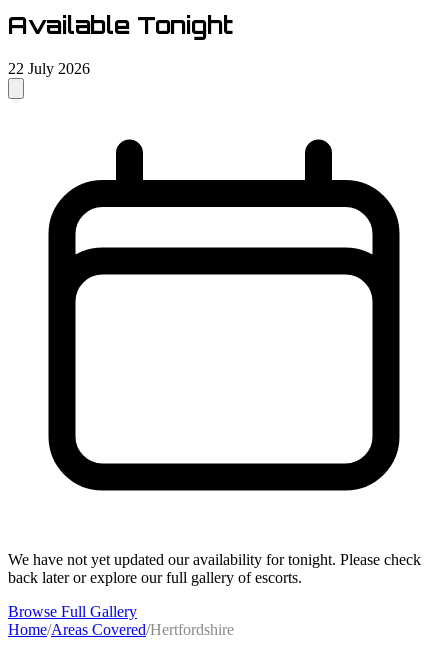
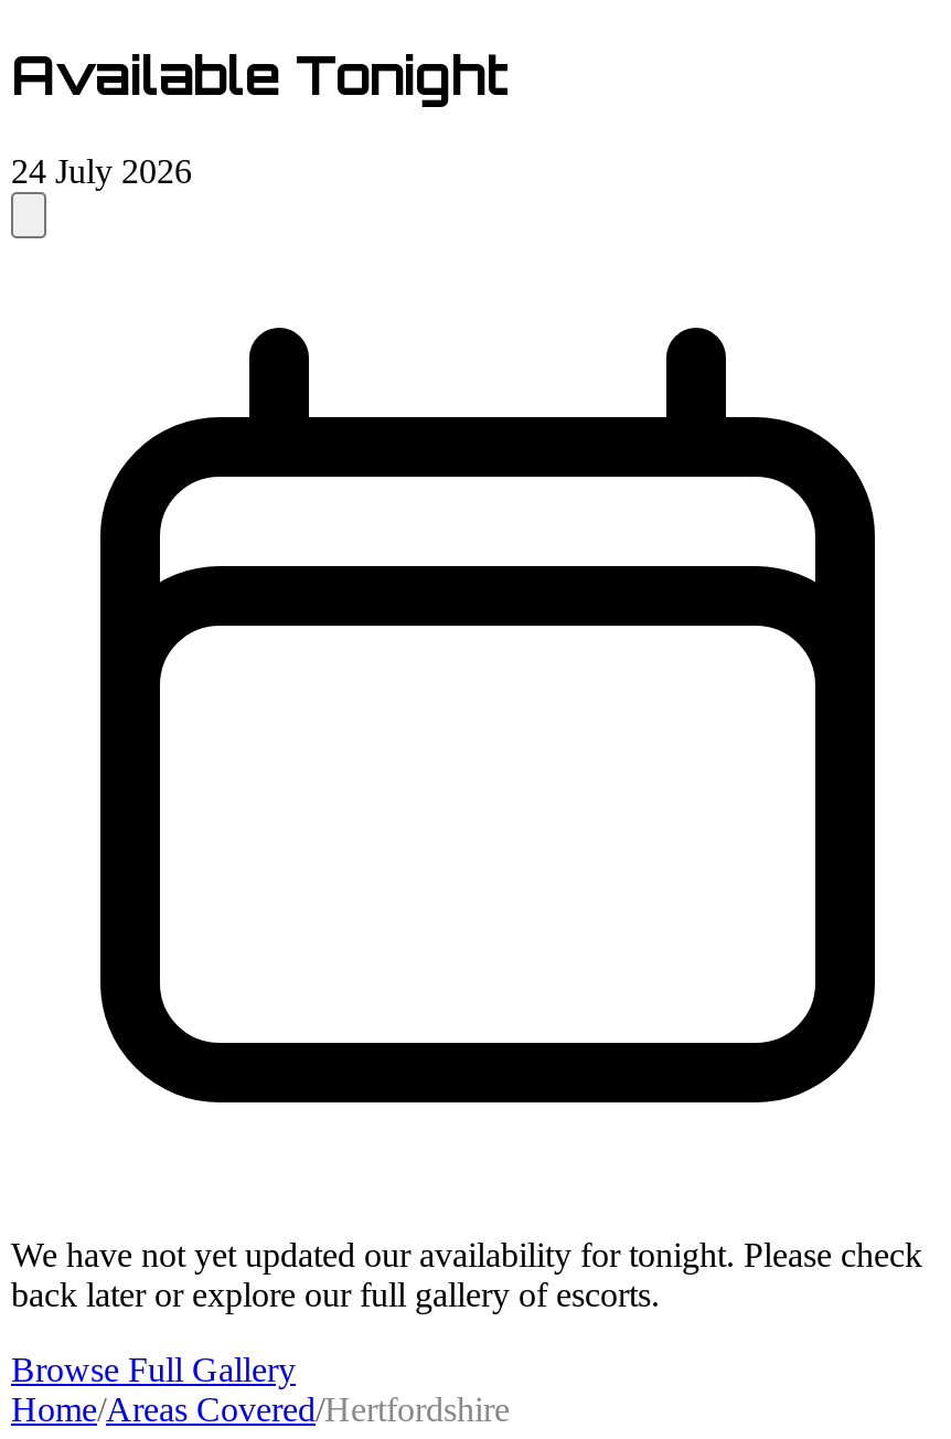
[8,60,90,77] 22 July 2026 -> [11,152,192,189] 24 July 2026

